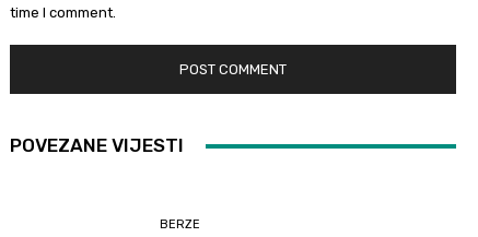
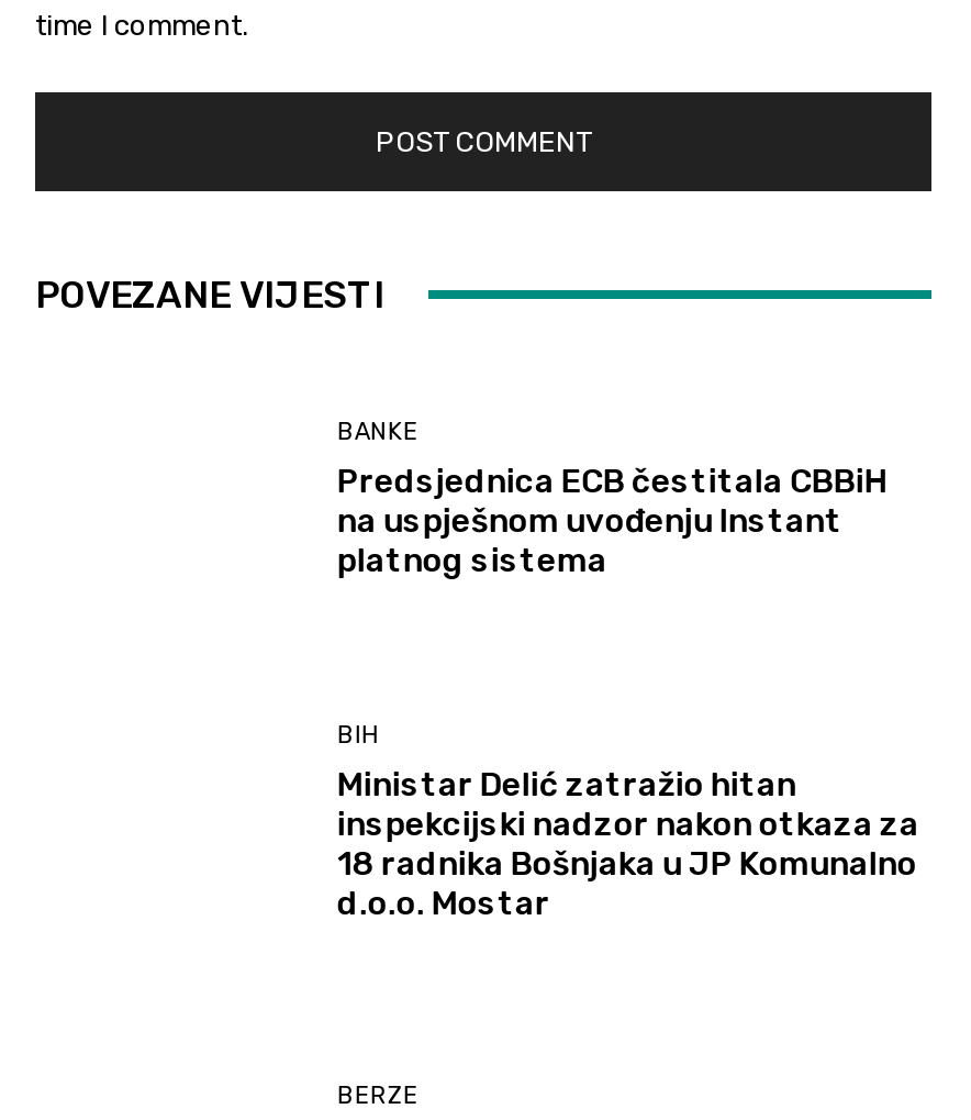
none -> [337,418,888,581] BANKE | Predsjednica ECB čestitala CBBiH | na uspješnom uvođenju Instant | platnog sistema
none -> [337,720,919,922] BIH | Ministar Delić zatražio hitan | inspekcijski nadzor nakon otkaza za | 18 radnika Bošnjaka u JP Komunalno | d.o.o. Mostar

